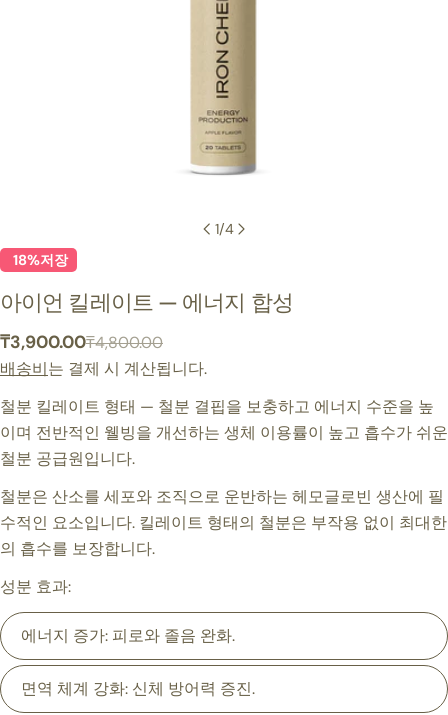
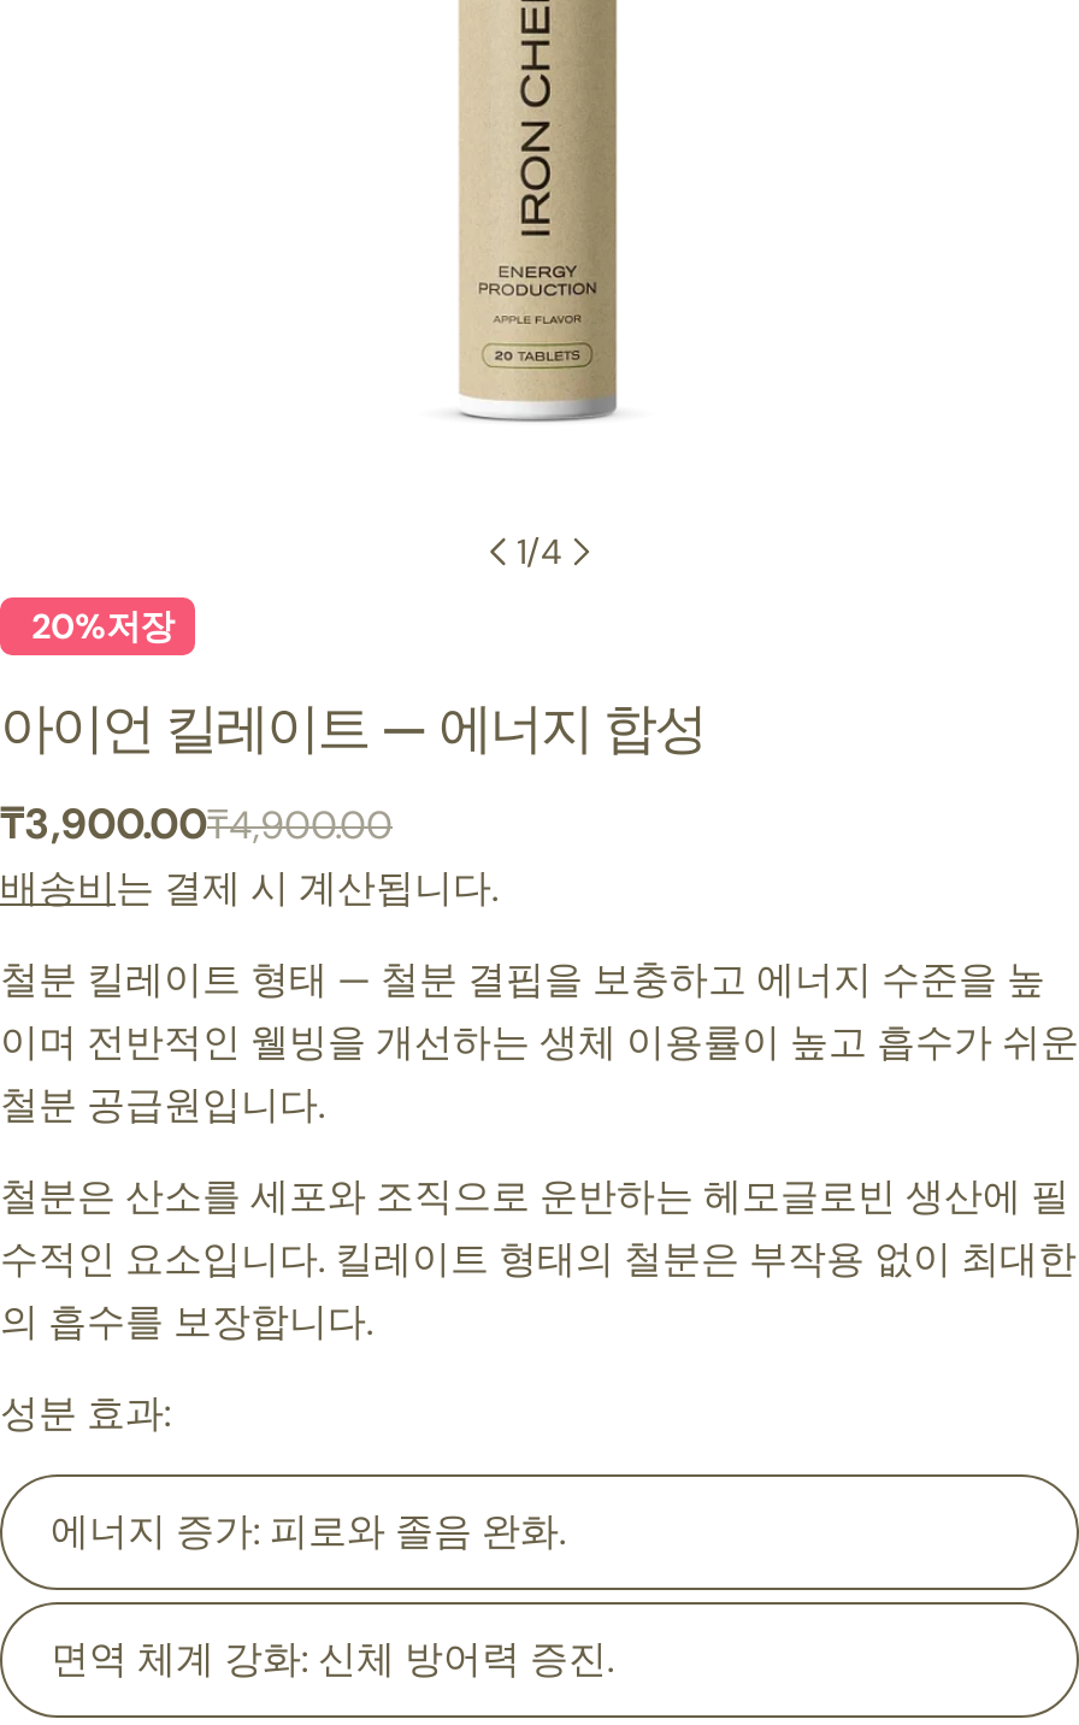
[13,251,68,269] 18%저장 -> [31,604,173,647] 20%저장
[86,332,163,353] ₸4,800.00 -> [207,799,393,849] ₸4,900.00

